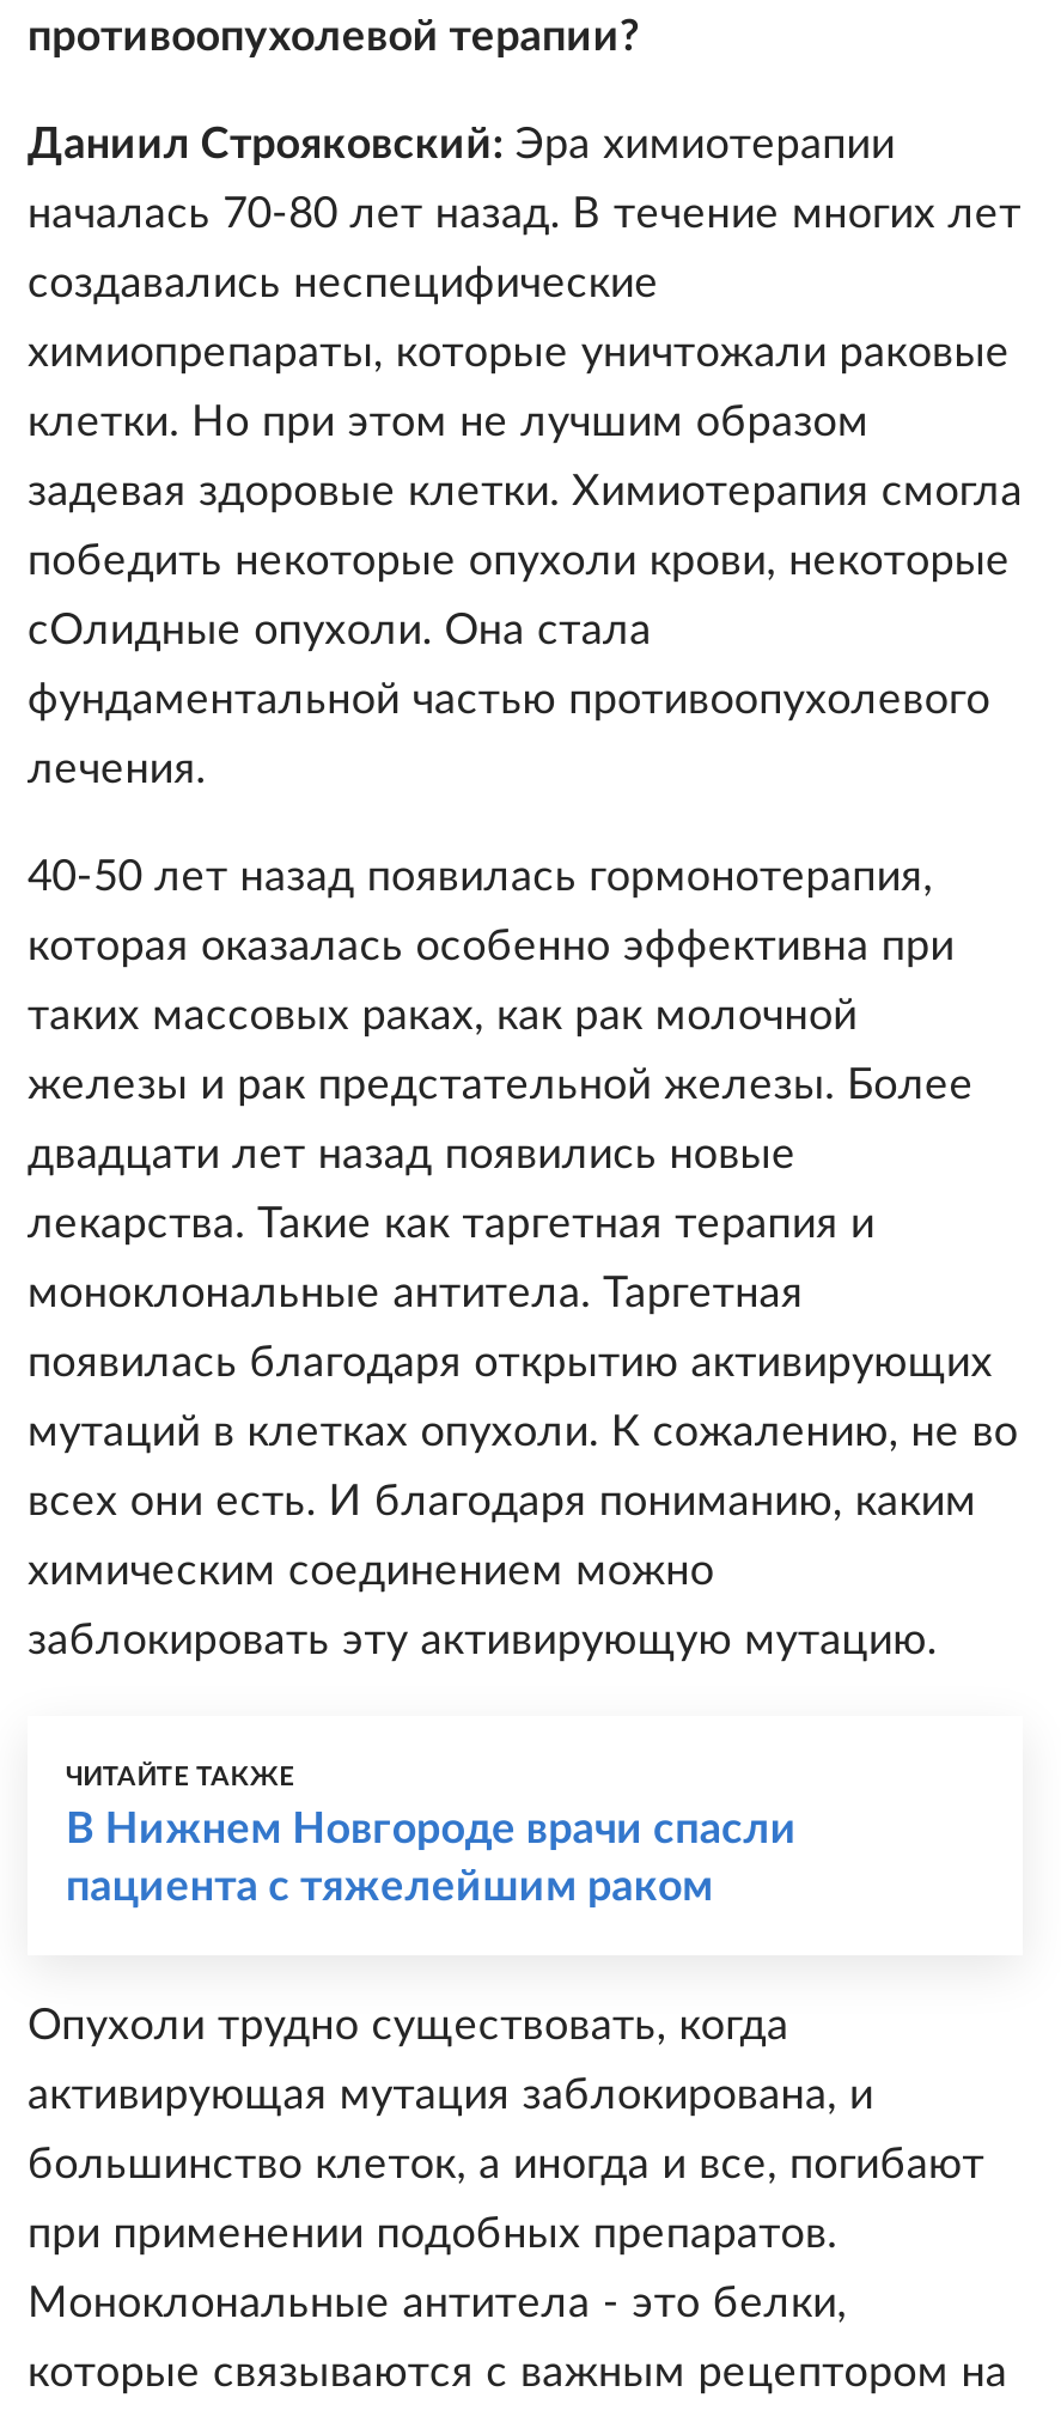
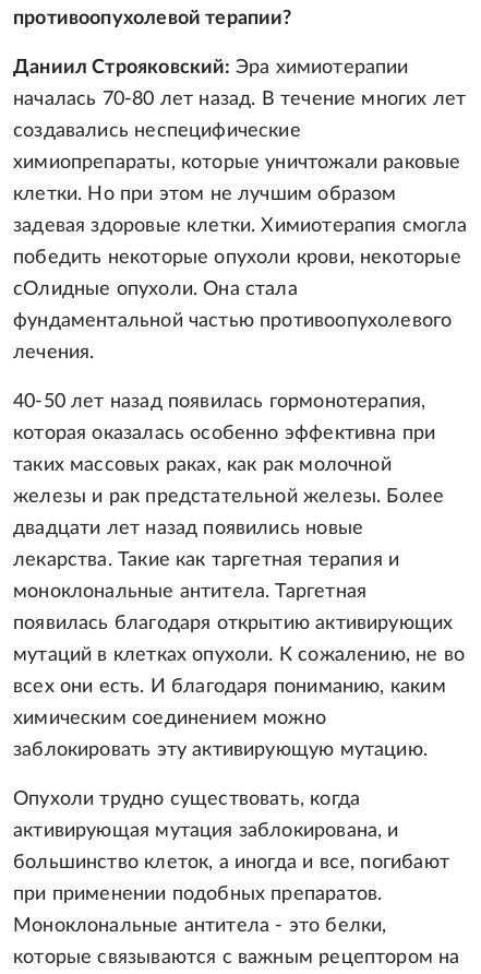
[66,1764,797,1910] ЧИТАЙТЕ ТАКЖЕ | В Нижнем Новгороде врачи спасли | пациента с тяжелейшим раком -> none

